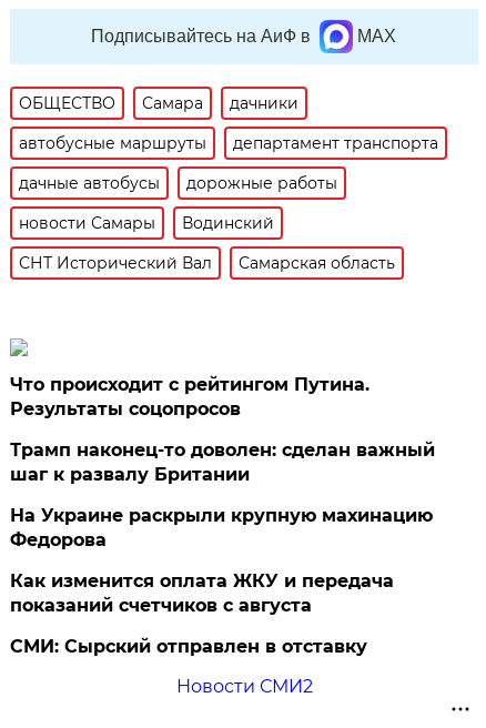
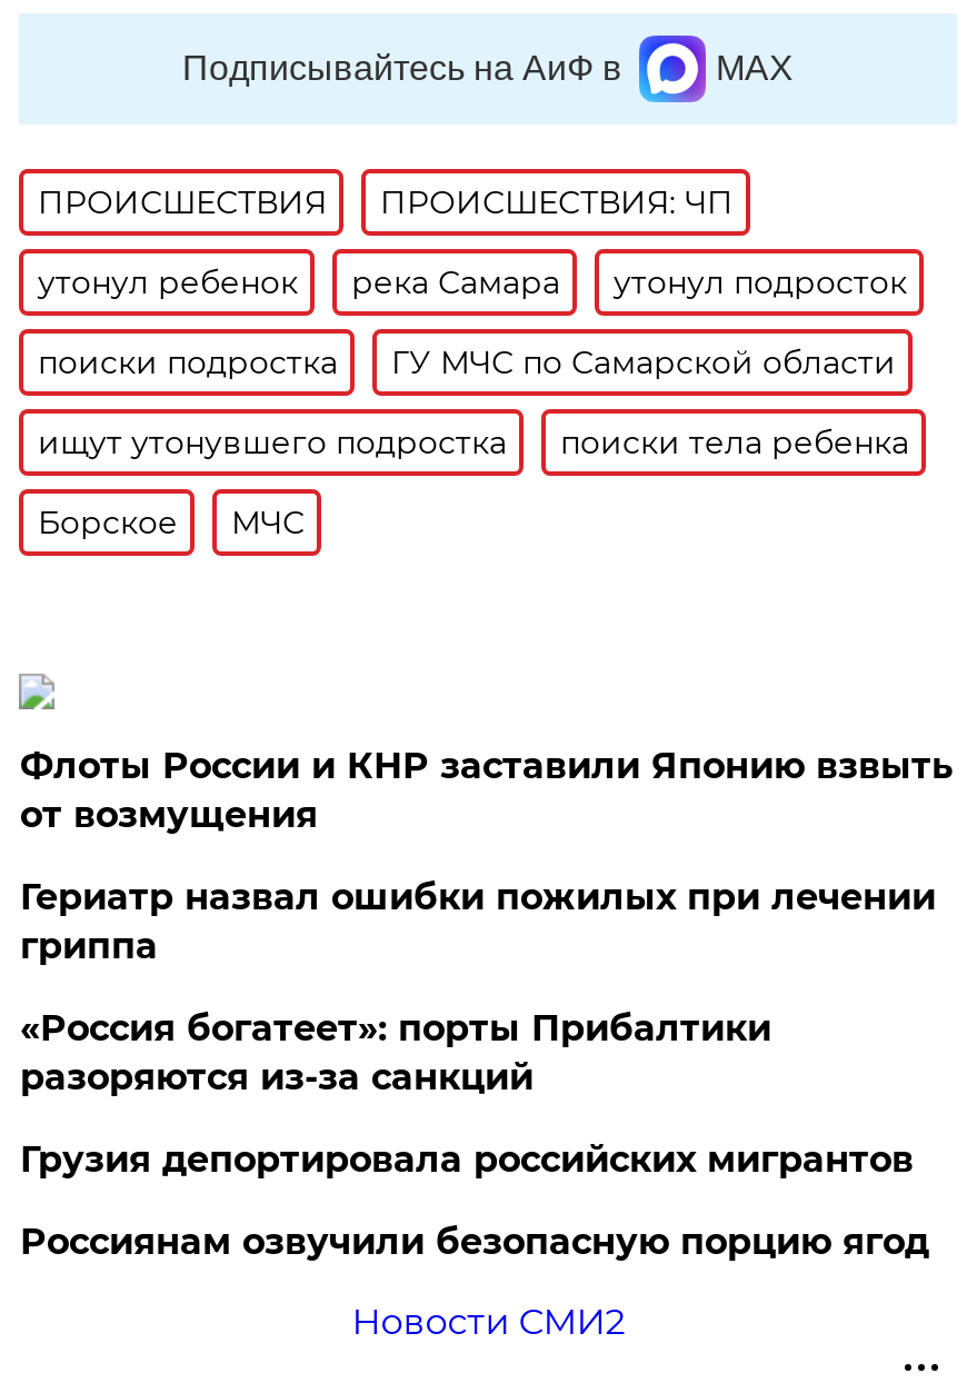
[19,93,299,113] ОБЩЕСТВО | Самара | дачники -> [38,182,733,222] ПРОИСШЕСТВИЯ | ПРОИСШЕСТВИЯ: ЧП
[19,133,439,153] автобусные маршруты | департамент транспорта -> [38,262,907,302] утонул ребенок | река Самара | утонул подросток
[19,173,338,193] дачные автобусы | дорожные работы -> [38,342,896,382] поиски подростка | ГУ МЧС по Самарской области
[19,213,275,233] новости Самары | Водинский -> [38,422,909,462] ищут утонувшего подростка | поиски тела ребенка
[19,253,395,273] СНТ Исторический Вал | Самарская область -> [38,502,304,542] Борское | МЧС
[10,374,370,419] Что происходит с рейтингом Путина. | Результаты соцопросов -> [20,745,953,836] Флоты России и КНР заставили Японию взвыть | от возмущения
[10,439,435,485] Трамп наконец-то доволен: сделан важный | шаг к развалу Британии -> [20,876,936,967] Гериатр назвал ошибки пожилых при лечении | гриппа
[10,505,433,550] На Украине раскрыли крупную махинацию | Федорова -> [20,1007,771,1098] «Россия богатеет»: порты Прибалтики | разоряются из-за санкций
[10,570,394,616] Как изменится оплата ЖКУ и передача | показаний счетчиков с августа -> [20,1138,913,1180] Грузия депортировала российских мигрантов
[10,636,368,657] СМИ: Сырский отправлен в отставку -> [20,1220,929,1263] Россиянам озвучили безопасную порцию ягод

